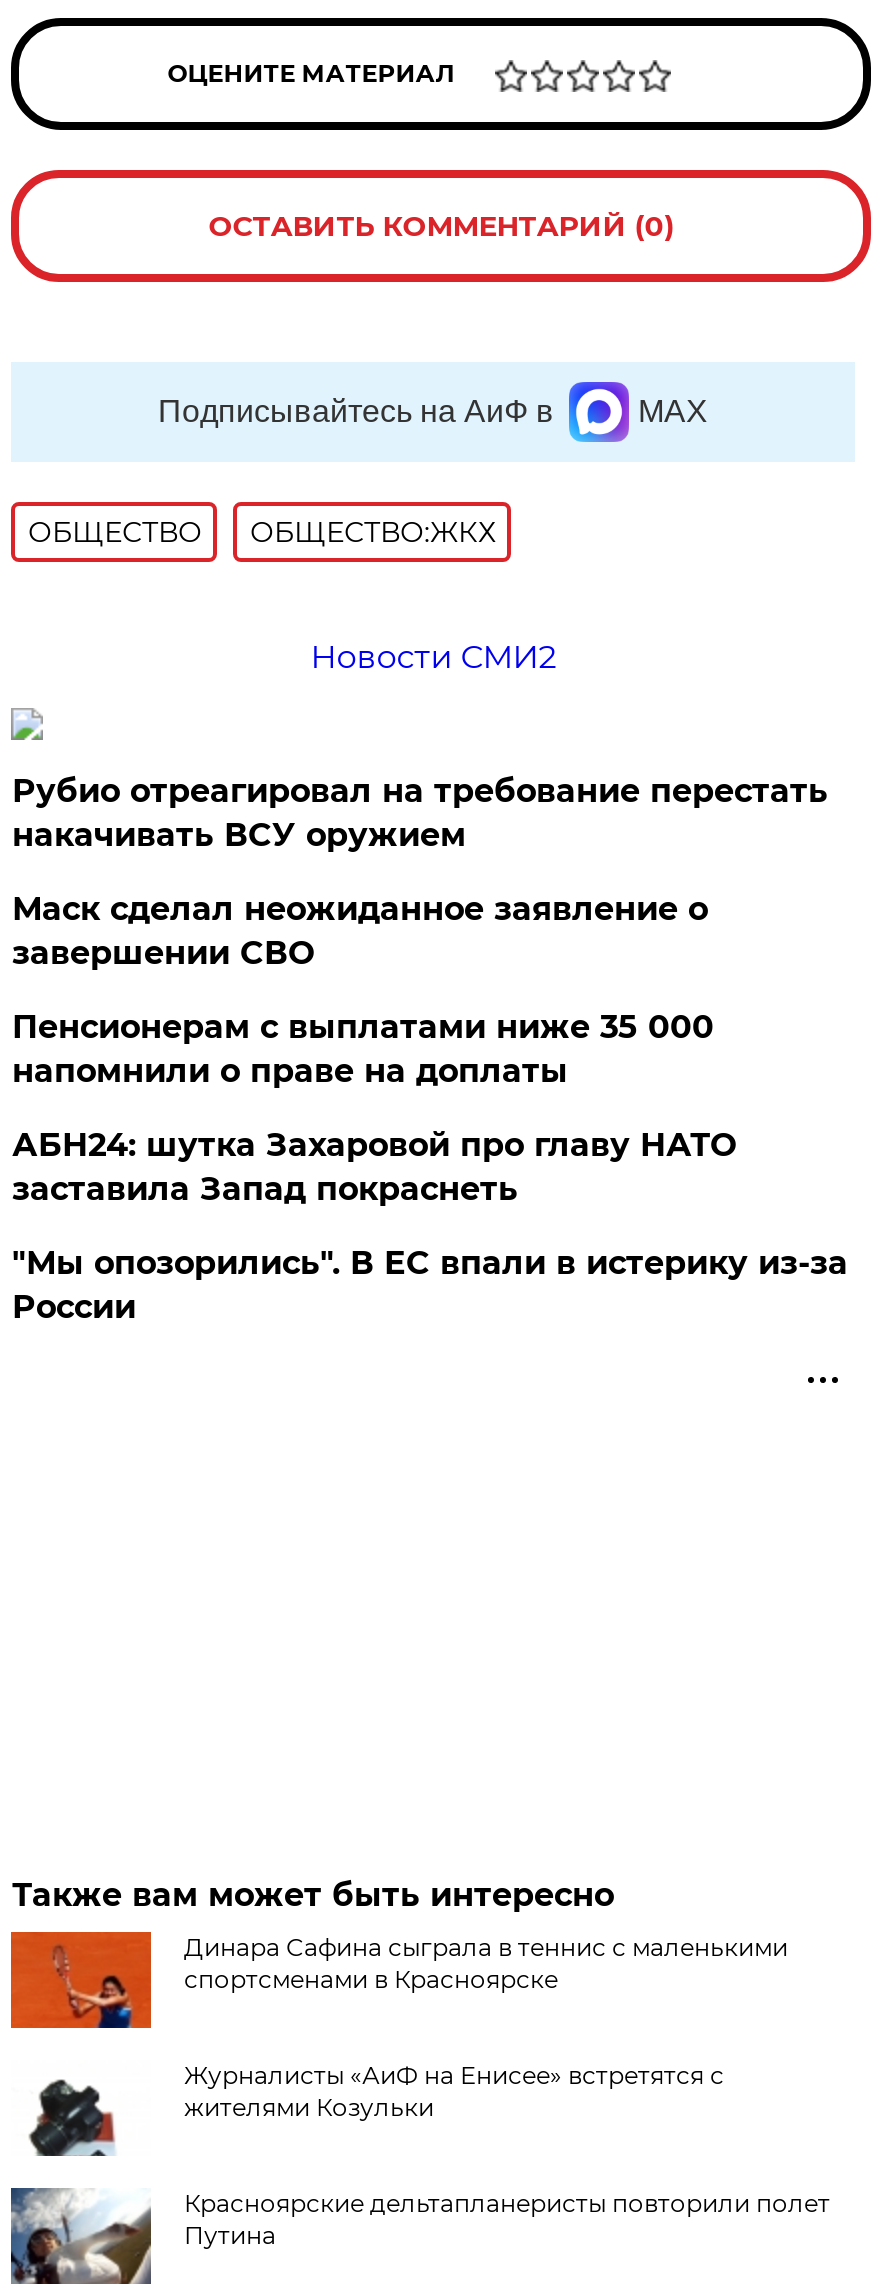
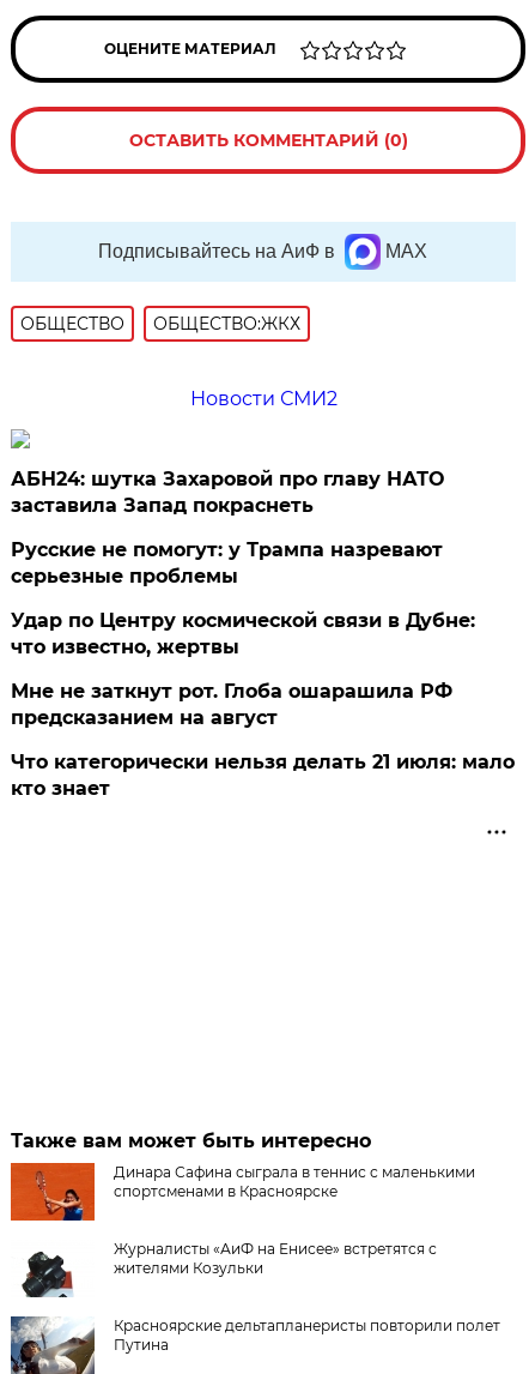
[12,772,828,1090] Рубио отреагировал на требование перестать | накачивать ВСУ оружием | Маск сделал неожиданное заявление о | завершении СВО | Пенсионерам с выплатами ниже 35 000 | напомнили о праве на доплаты -> none
moved [12,1126,736,1208] -> [11,468,445,517]: АБН24: шутка Захаровой про главу НАТО | заставила Запад покраснеть
[12,1244,848,1326] "Мы опозорились". В ЕС впали в истерику из-за | России -> [11,539,515,800] Русские не помогут: у Трампа назревают | серьезные проблемы | Удар по Центру космической связи в Дубне: | что известно, жертвы | Мне не заткнут рот. Глоба ошарашила РФ | предсказанием на август | Что категорически нельзя делать 21 июля: мало | кто знает

